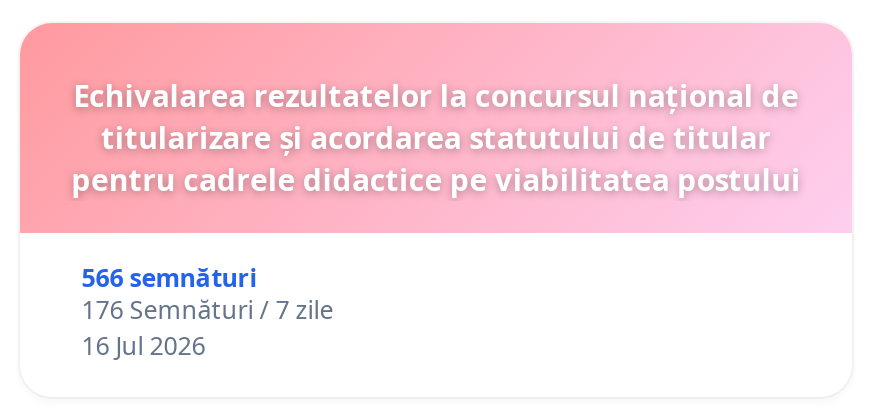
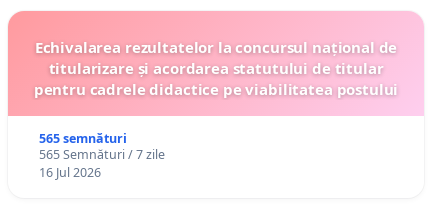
[82,262,258,296] 566 semnături -> [39,130,127,147] 565 semnături
[82,294,334,328] 176 Semnături / 7 zile -> [39,146,165,163] 565 Semnături / 7 zile

